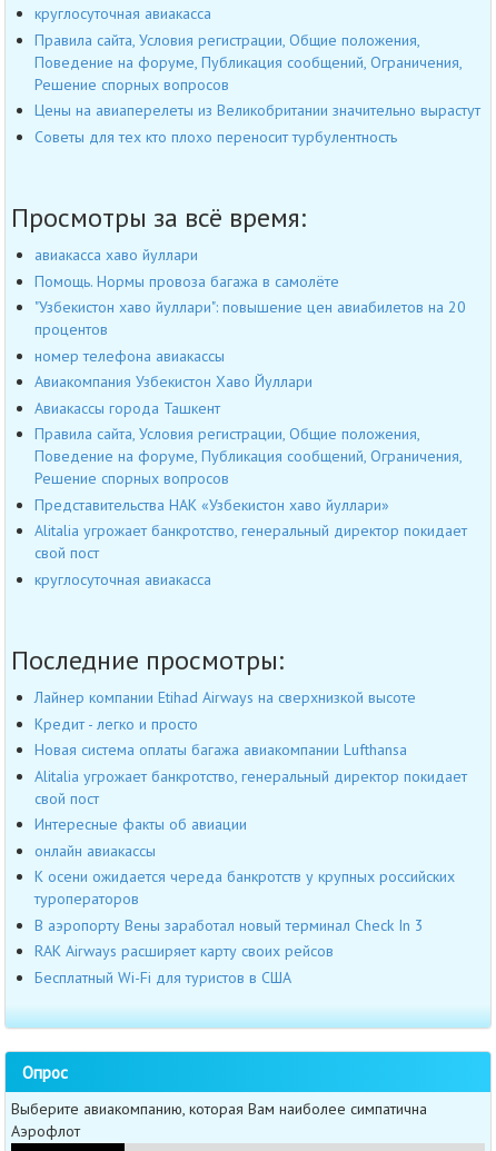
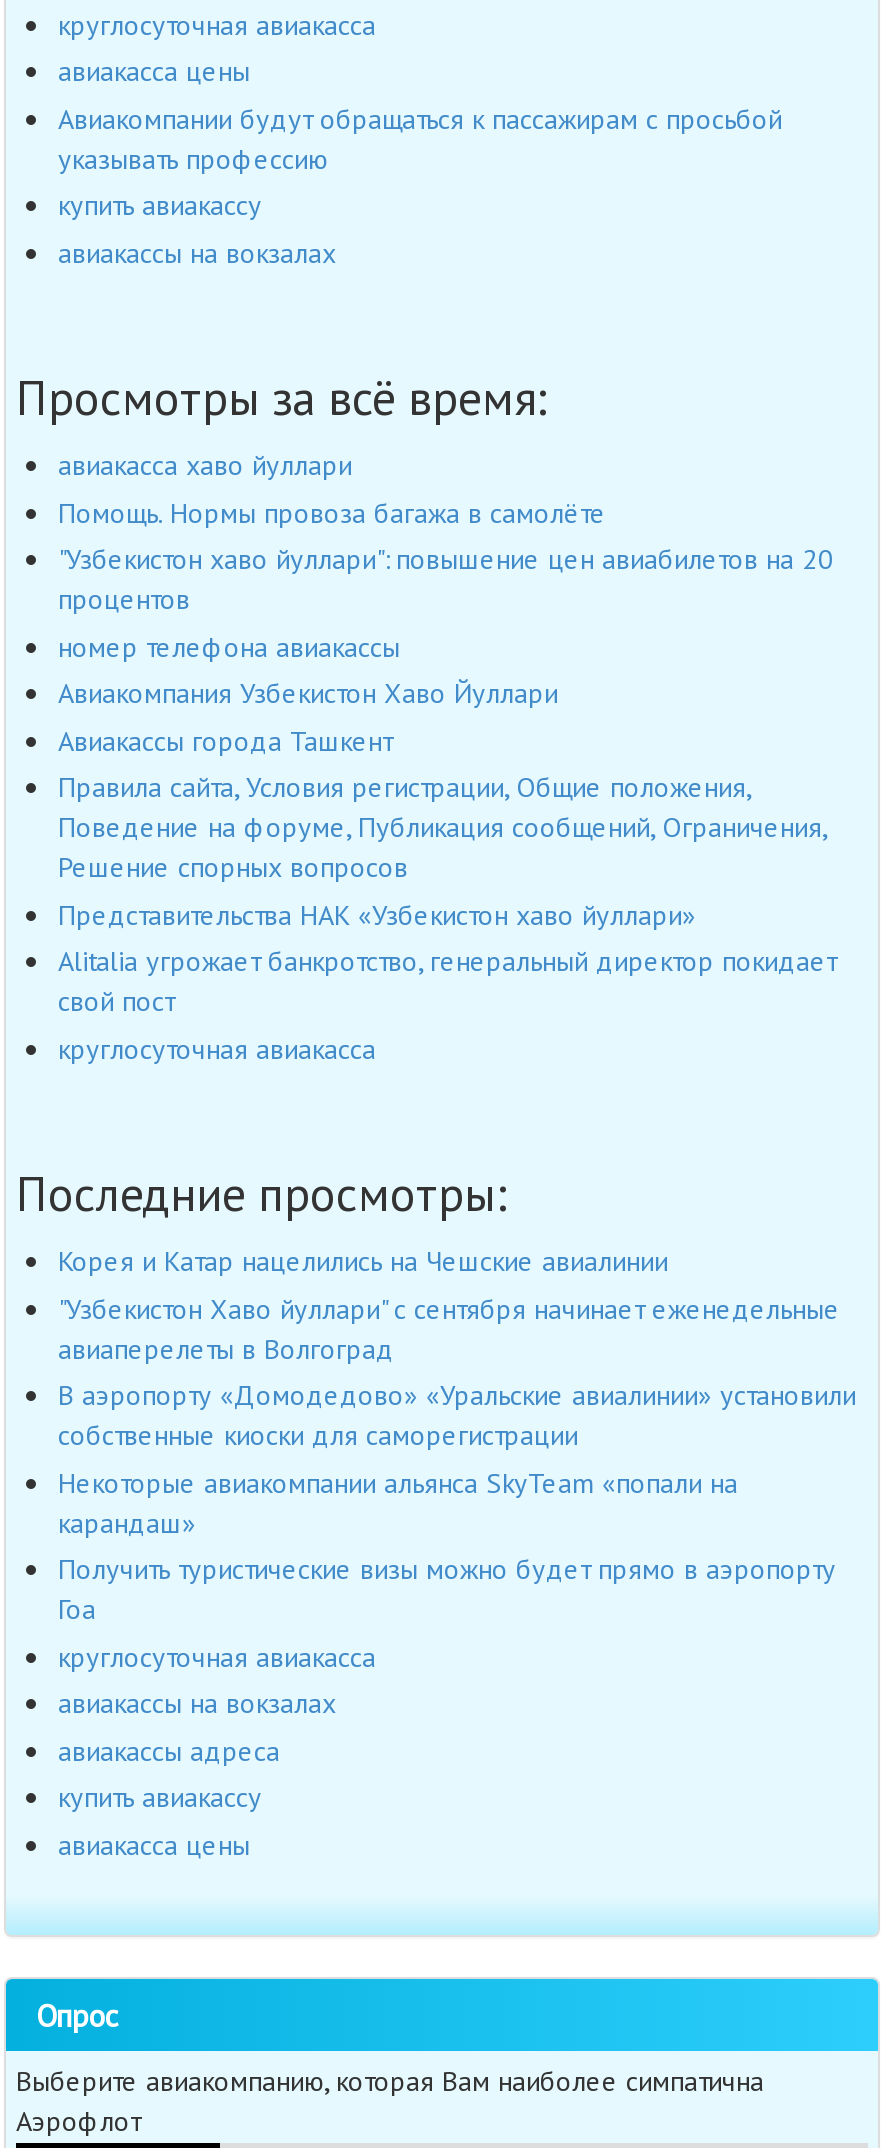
[34,30,480,146] Правила сайта, Условия регистрации, Общие положения, | Поведение на форуме, Публикация сообщений, Ограничения, | Решение спорных вопросов | Цены на авиаперелеты из Великобритании значительно вырастут | Советы для тех кто плохо переносит турбулентность -> [58,53,782,270] авиакасса цены | Авиакомпании будут обращаться к пассажирам с просьбой | указывать профессию | купить авиакассу | авиакассы на вокзалах
[34,687,467,987] Лайнер компании Etihad Airways на сверхнизкой высоте | Кредит - легко и просто | Новая система оплаты багажа авиакомпании Lufthansa | Alitalia угрожает банкротство, генеральный директор покидает | свой пост | Интересные факты об авиации | онлайн авиакассы | К осени ожидается череда банкротств у крупных российских | туроператоров | В аэропорту Вены заработал новый терминал Check In 3 | RAK Airways расширяет карту своих рейсов | Бесплатный Wi-Fi для туристов в США -> [58,1243,856,1862] Корея и Катар нацелились на Чешские авиалинии | "Узбекистон Хаво йуллари" с сентября начинает еженедельные | авиаперелеты в Волгоград | В аэропорту «Домодедово» «Уральские авиалинии» установили | собственные киоски для саморегистрации | Некоторые авиакомпании альянса SkyTeam «попали на | карандаш» | Получить туристические визы можно будет прямо в аэропорту | Гоа | круглосуточная авиакасса | авиакассы на вокзалах | авиакассы адреса | купить авиакассу | авиакасса цены

